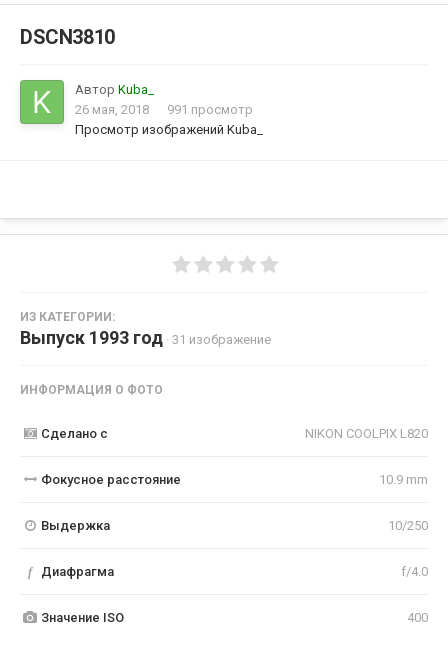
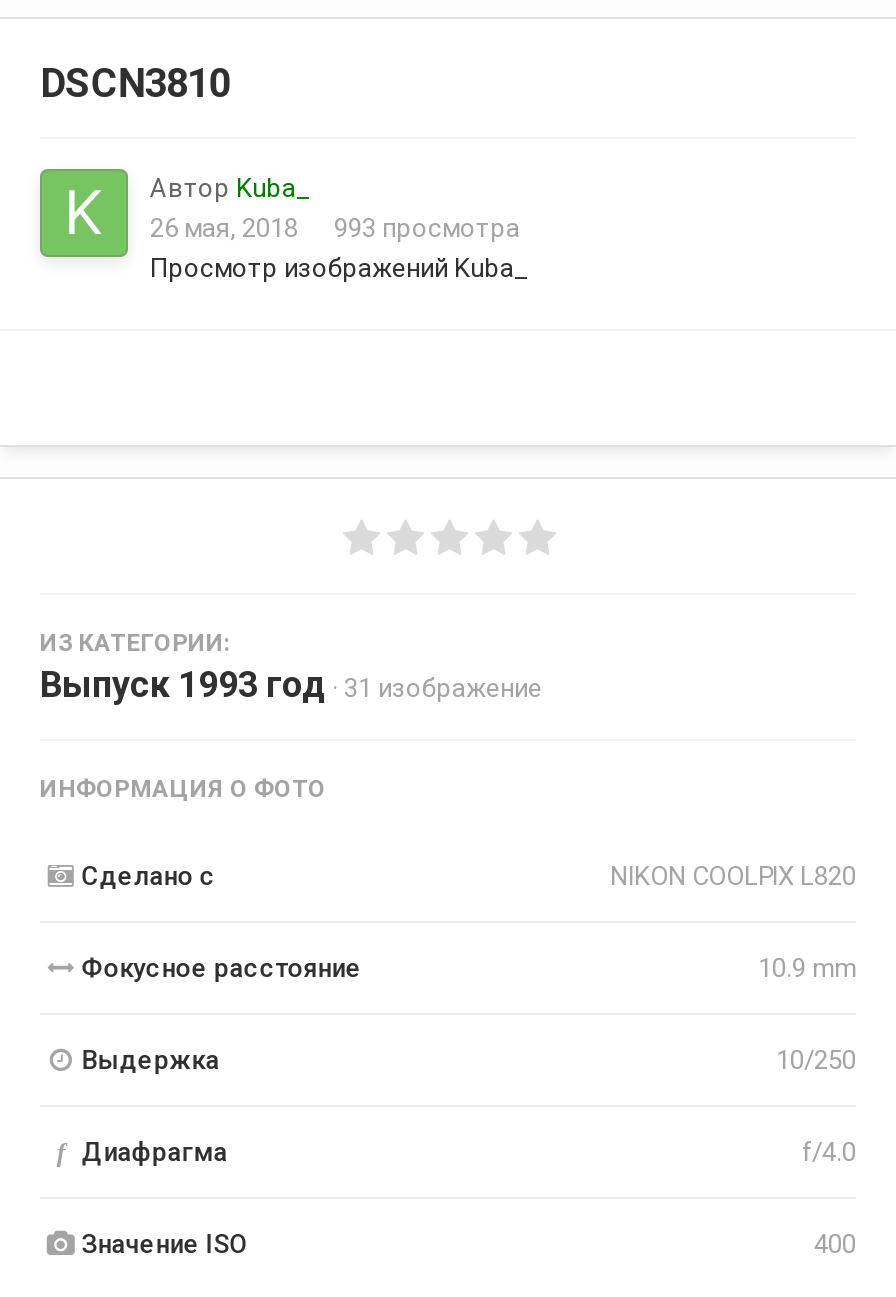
[75,102,253,117] 26 мая, 2018 991 просмотр -> [150,214,520,244] 26 мая, 2018 993 просмотра

